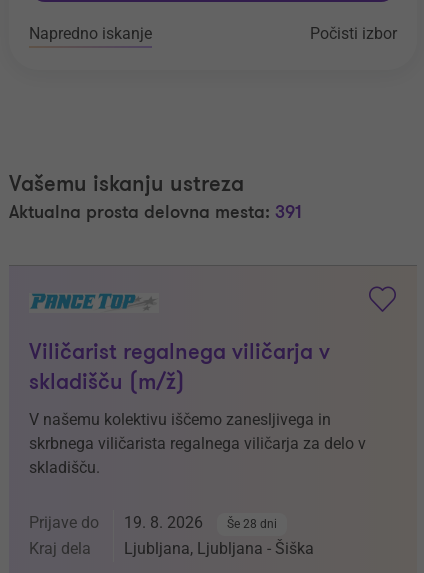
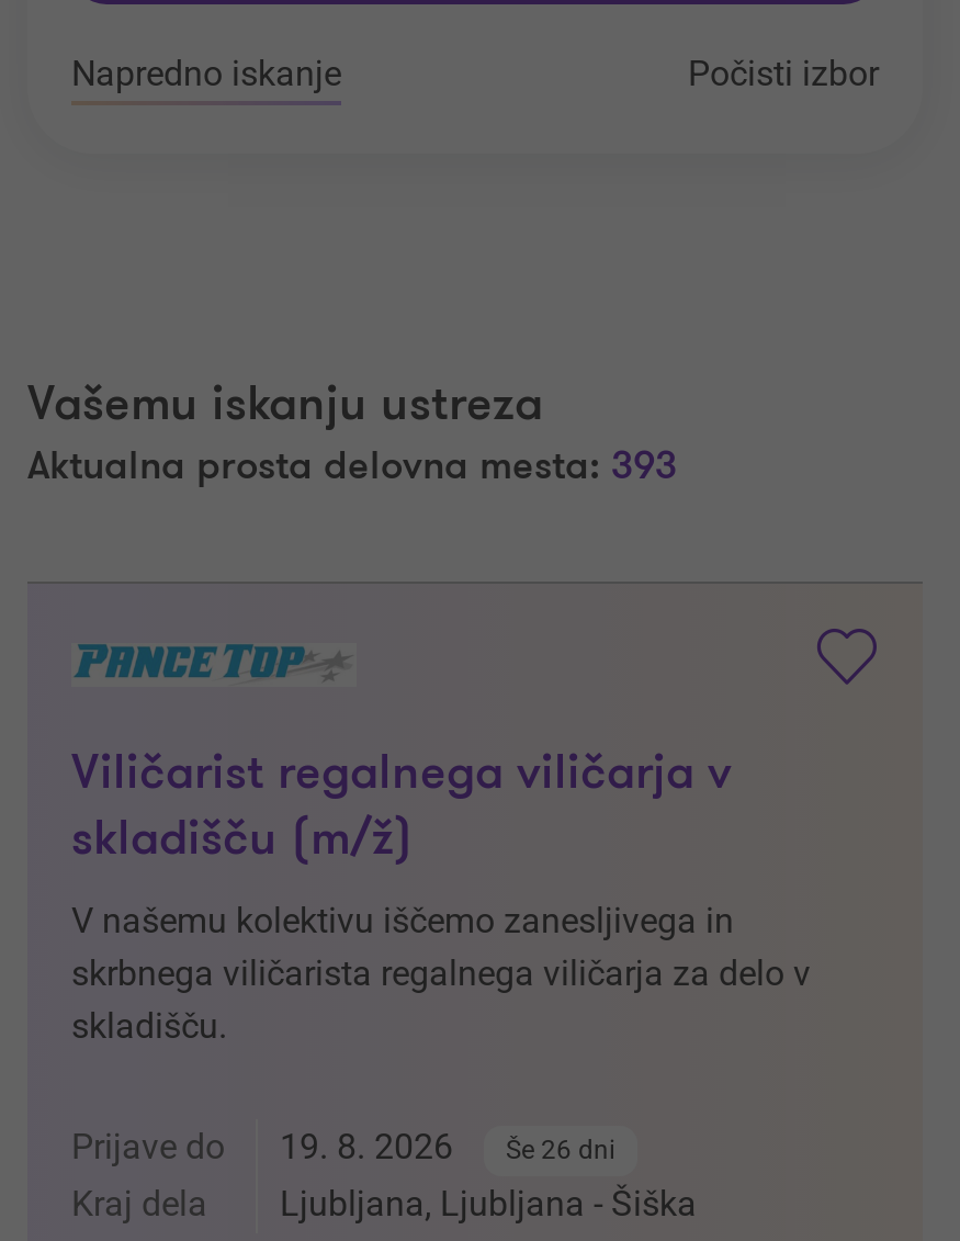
[9,200,302,224] Aktualna prosta delovna mesta: 391 -> [27,439,677,492] Aktualna prosta delovna mesta: 393
[29,513,277,532] Prijave do 19. 8. 2026 Še 28 dni -> [71,1126,615,1167] Prijave do 19. 8. 2026 Še 26 dni

